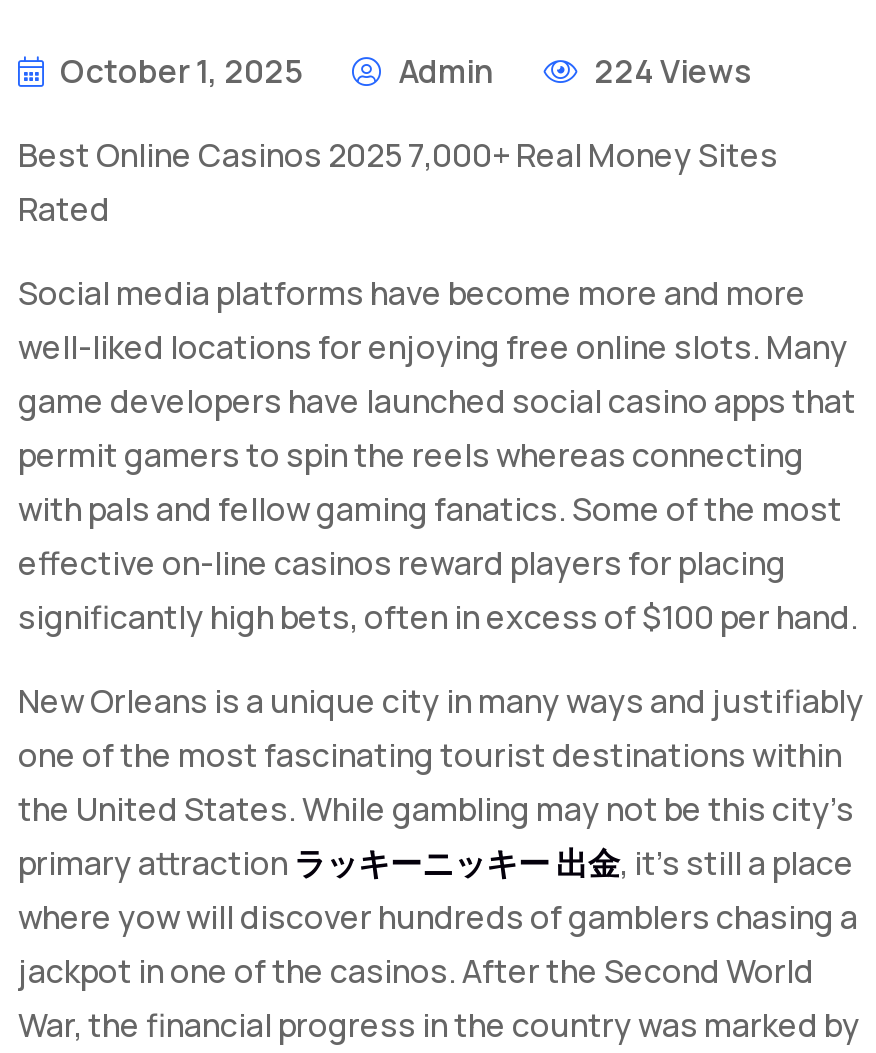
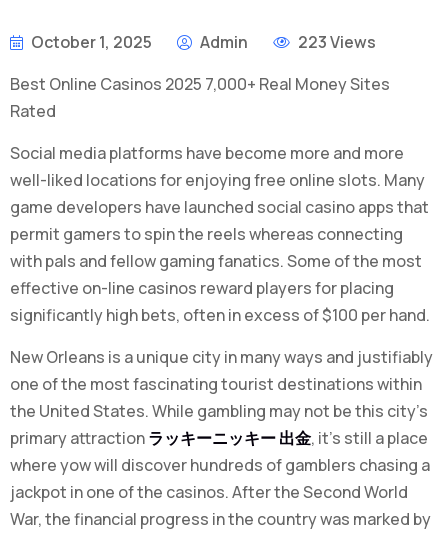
[588,48,752,92] 224 Views -> [295,31,376,53] 223 Views

